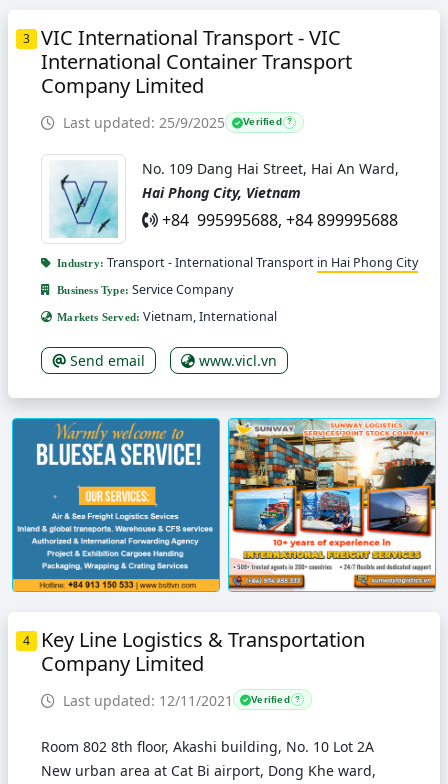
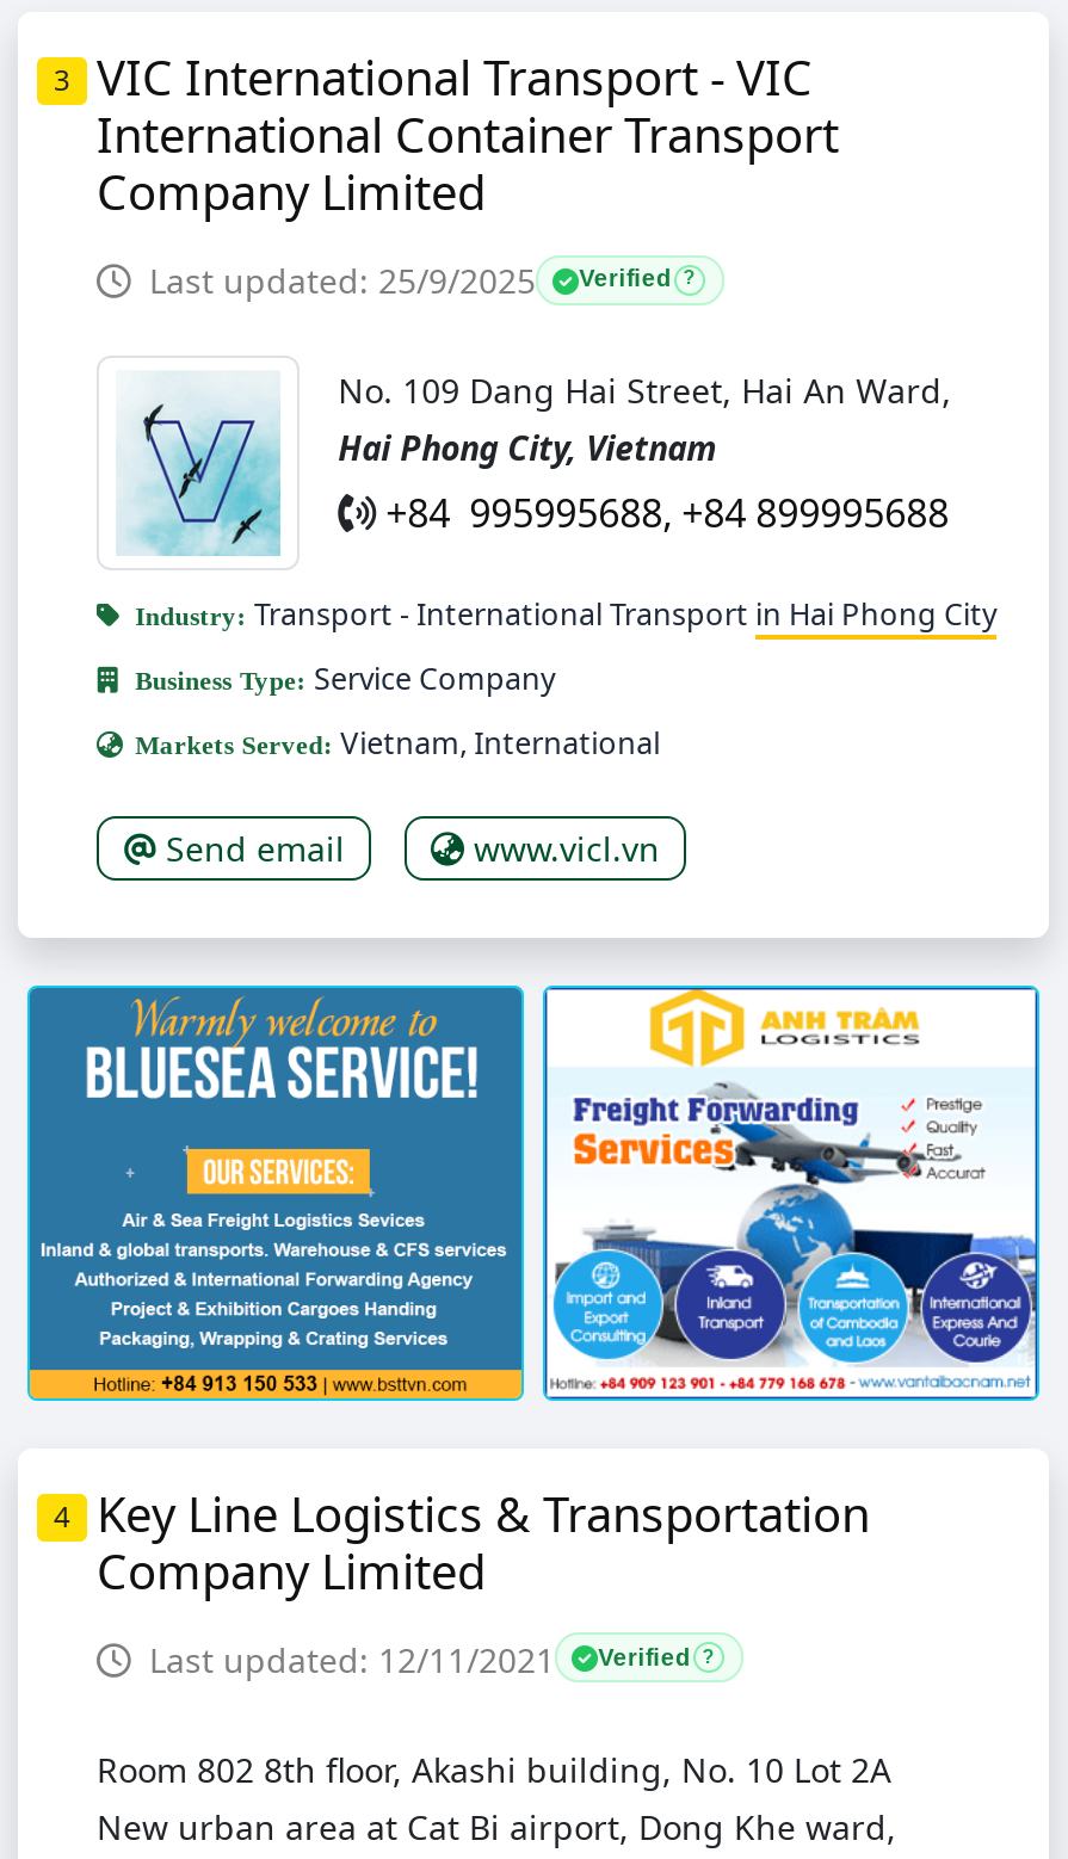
[228,418,436,592] [image] -> [543,986,1039,1401] [image]

